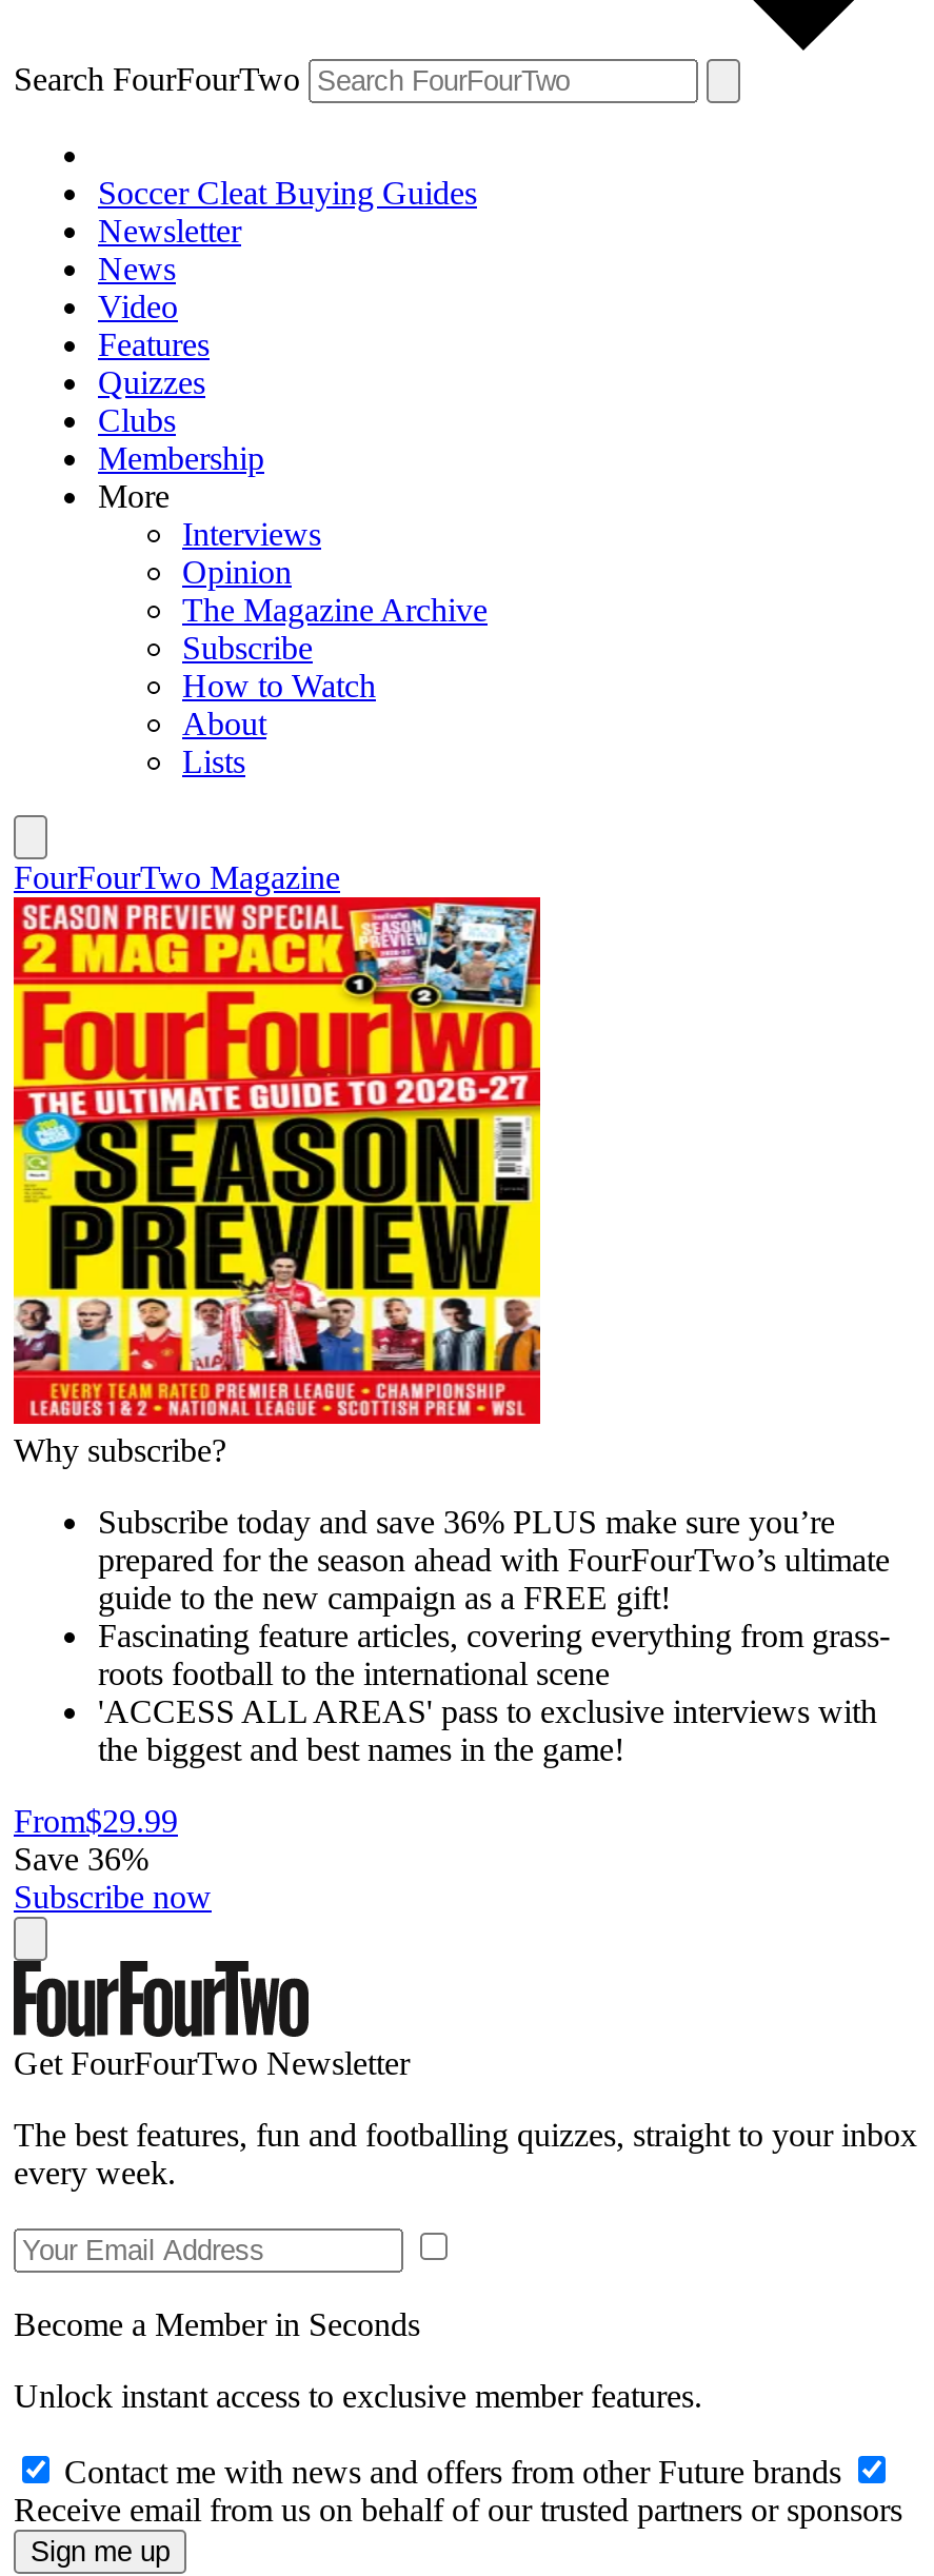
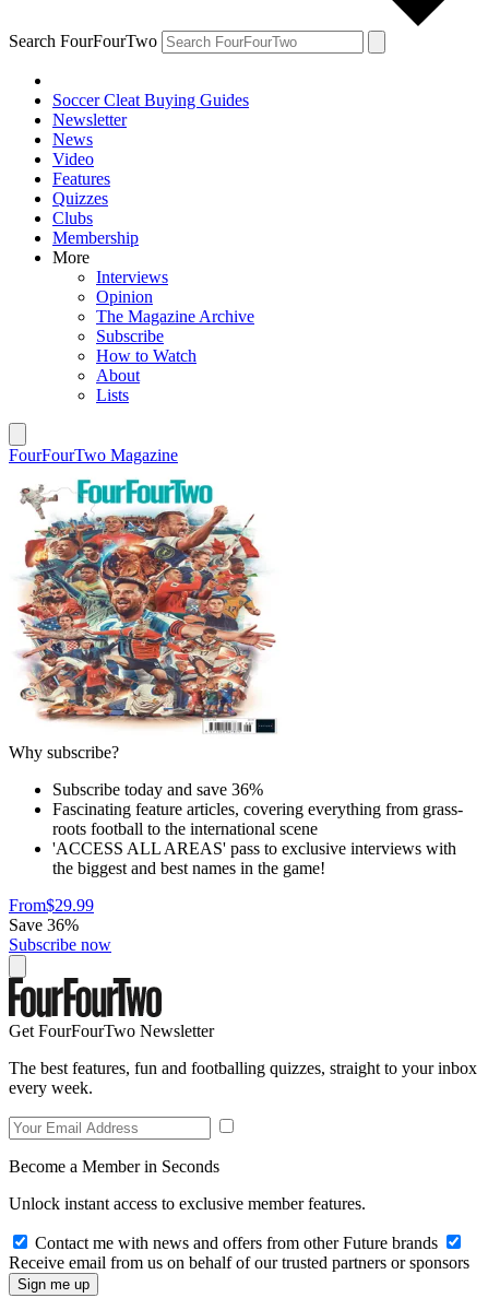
[12,895,890,1614] [image] | Subscribe today and save 36% PLUS make sure you’re | prepared for the season ahead with FourFourTwo’s ultimate | guide to the new campaign as a FREE gift! -> [9,465,282,798] [image] | Subscribe today and save 36%

